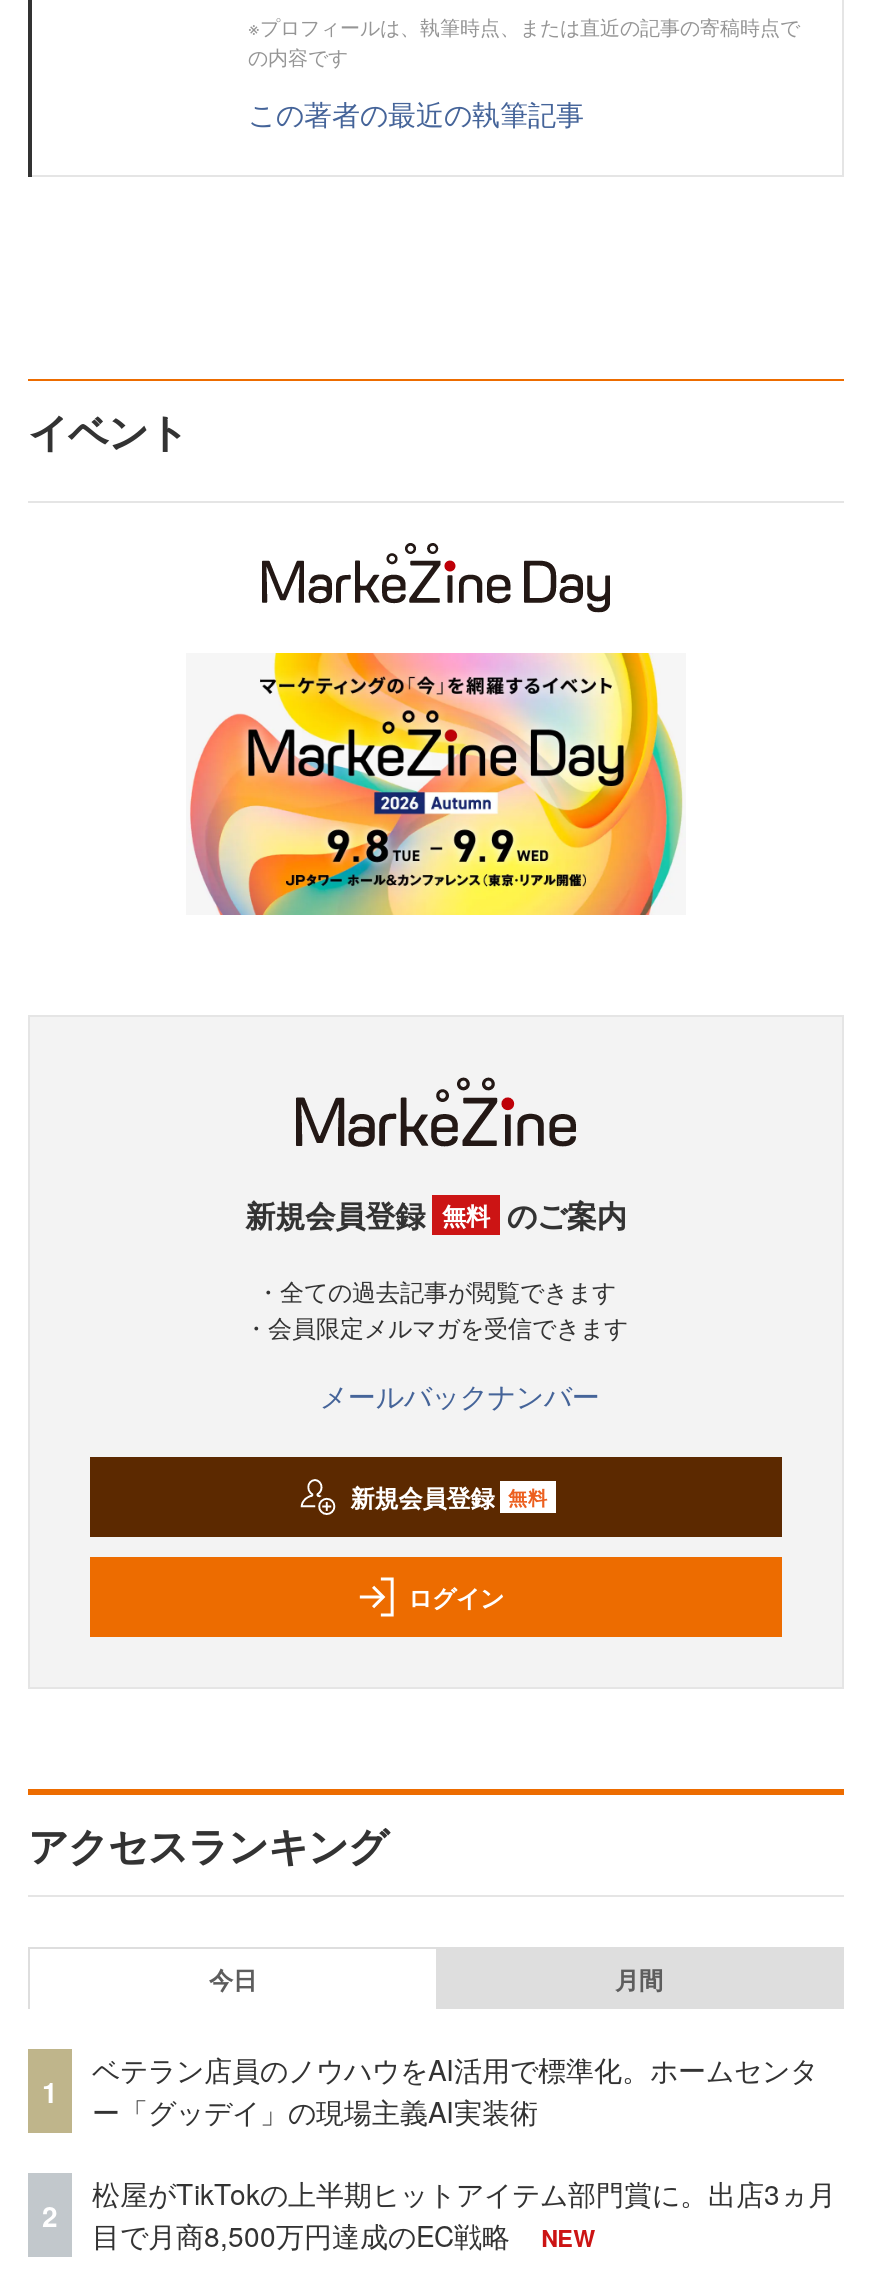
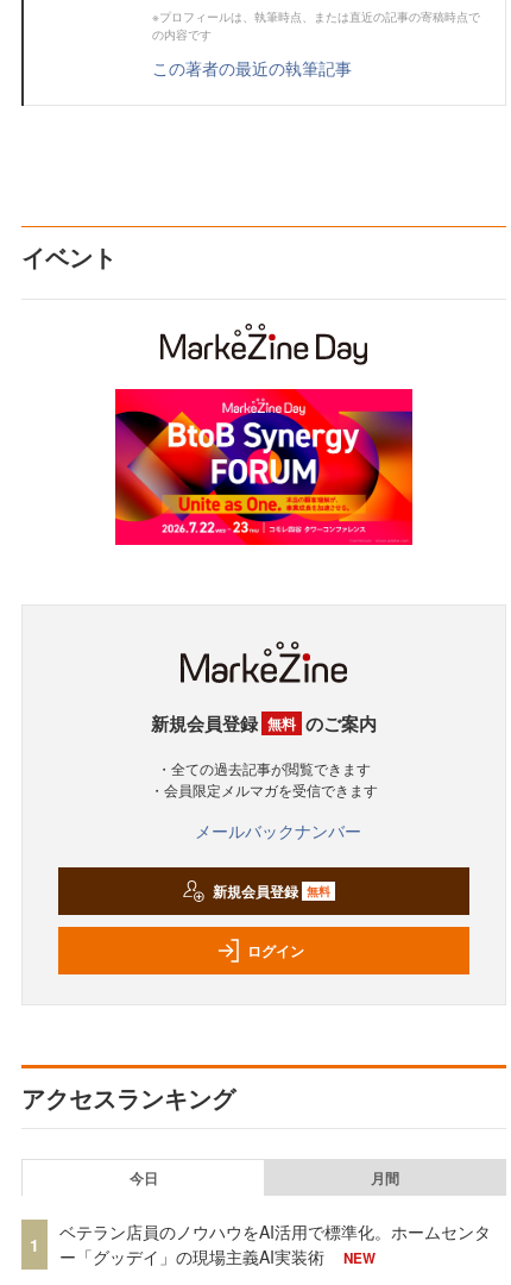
[186,651,686,917] [image] -> [114,388,414,546] [image]
[92,2173,836,2255] 松屋がTikTokの上半期ヒットアイテム部門賞に。出店3ヵ月 | 目で月商8,500万円達成のEC戦略 -> none
[42,2194,58,2234] 2 -> none

